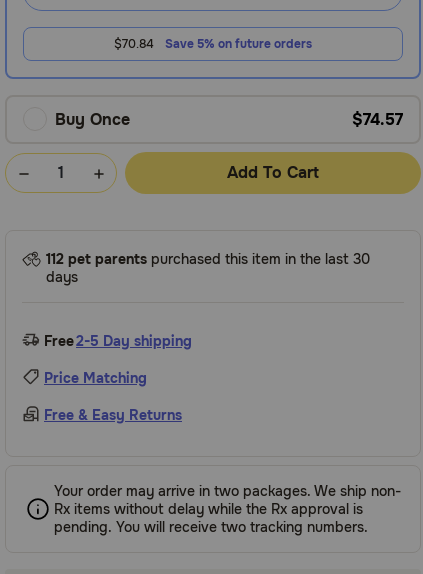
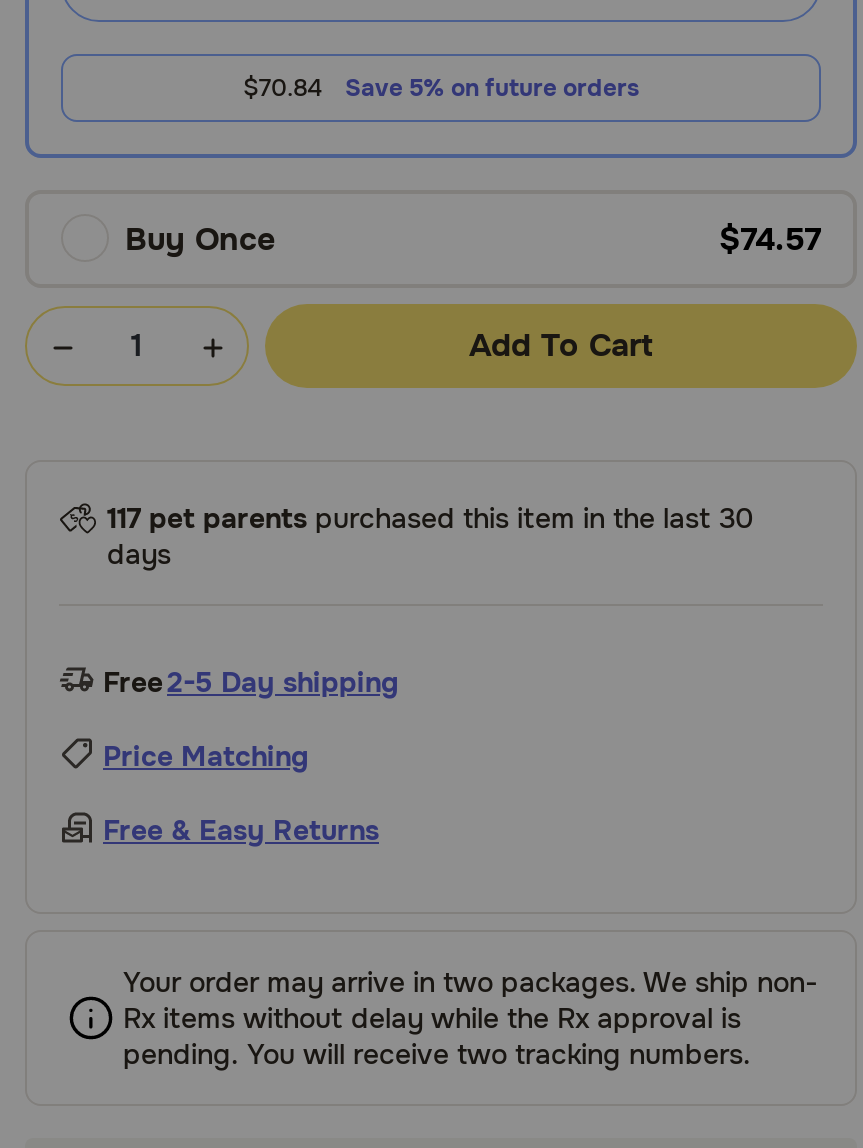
[46,250,370,268] 112 pet parents purchased this item in the last 30 -> [107,500,753,536] 117 pet parents purchased this item in the last 30

